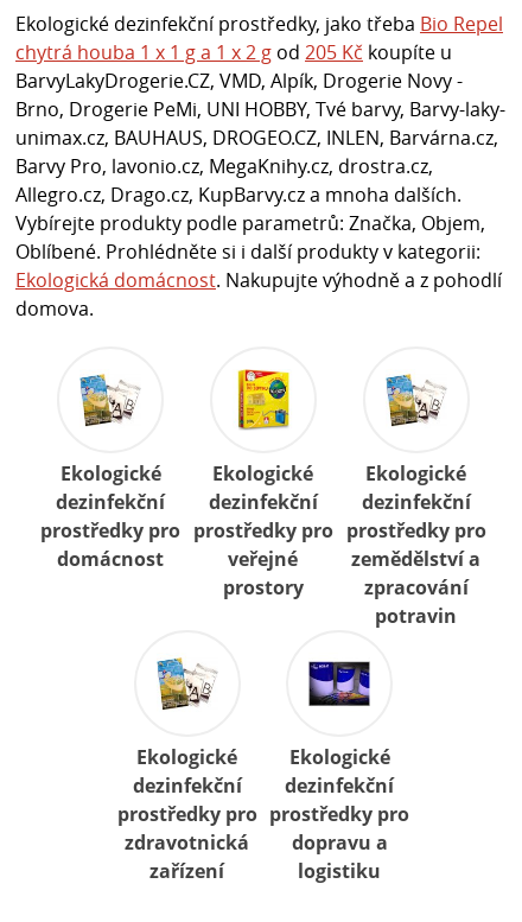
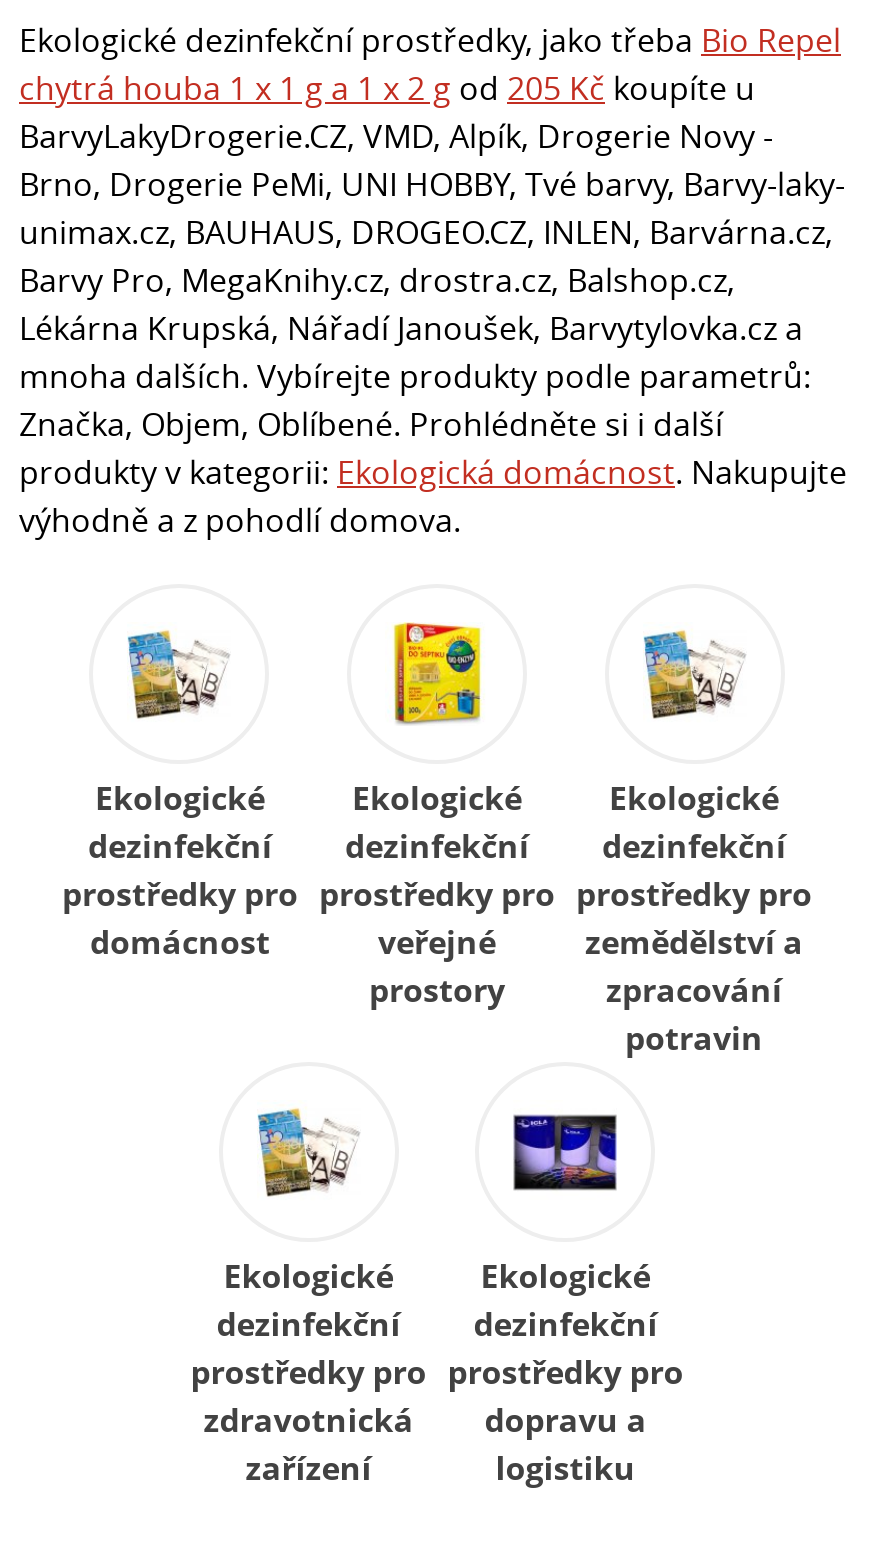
[15,152,502,321] Barvy Pro, lavonio.cz, MegaKnihy.cz, drostra.cz, | Allegro.cz, Drago.cz, KupBarvy.cz a mnoha dalších. | Vybírejte produkty podle parametrů: Značka, Objem, | Oblíbené. Prohlédněte si i další produkty v kategorii: | Ekologická domácnost. Nakupujte výhodně a z pohodlí | domova. -> [19,257,847,541] Barvy Pro, MegaKnihy.cz, drostra.cz, Balshop.cz, | Lékárna Krupská, Nářadí Janoušek, Barvytylovka.cz a | mnoha dalších. Vybírejte produkty podle parametrů: | Značka, Objem, Oblíbené. Prohlédněte si i další | produkty v kategorii: Ekologická domácnost. Nakupujte | výhodně a z pohodlí domova.

